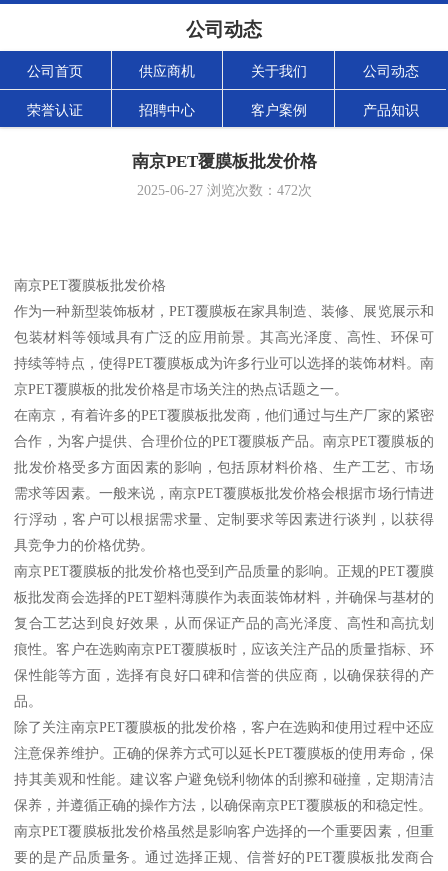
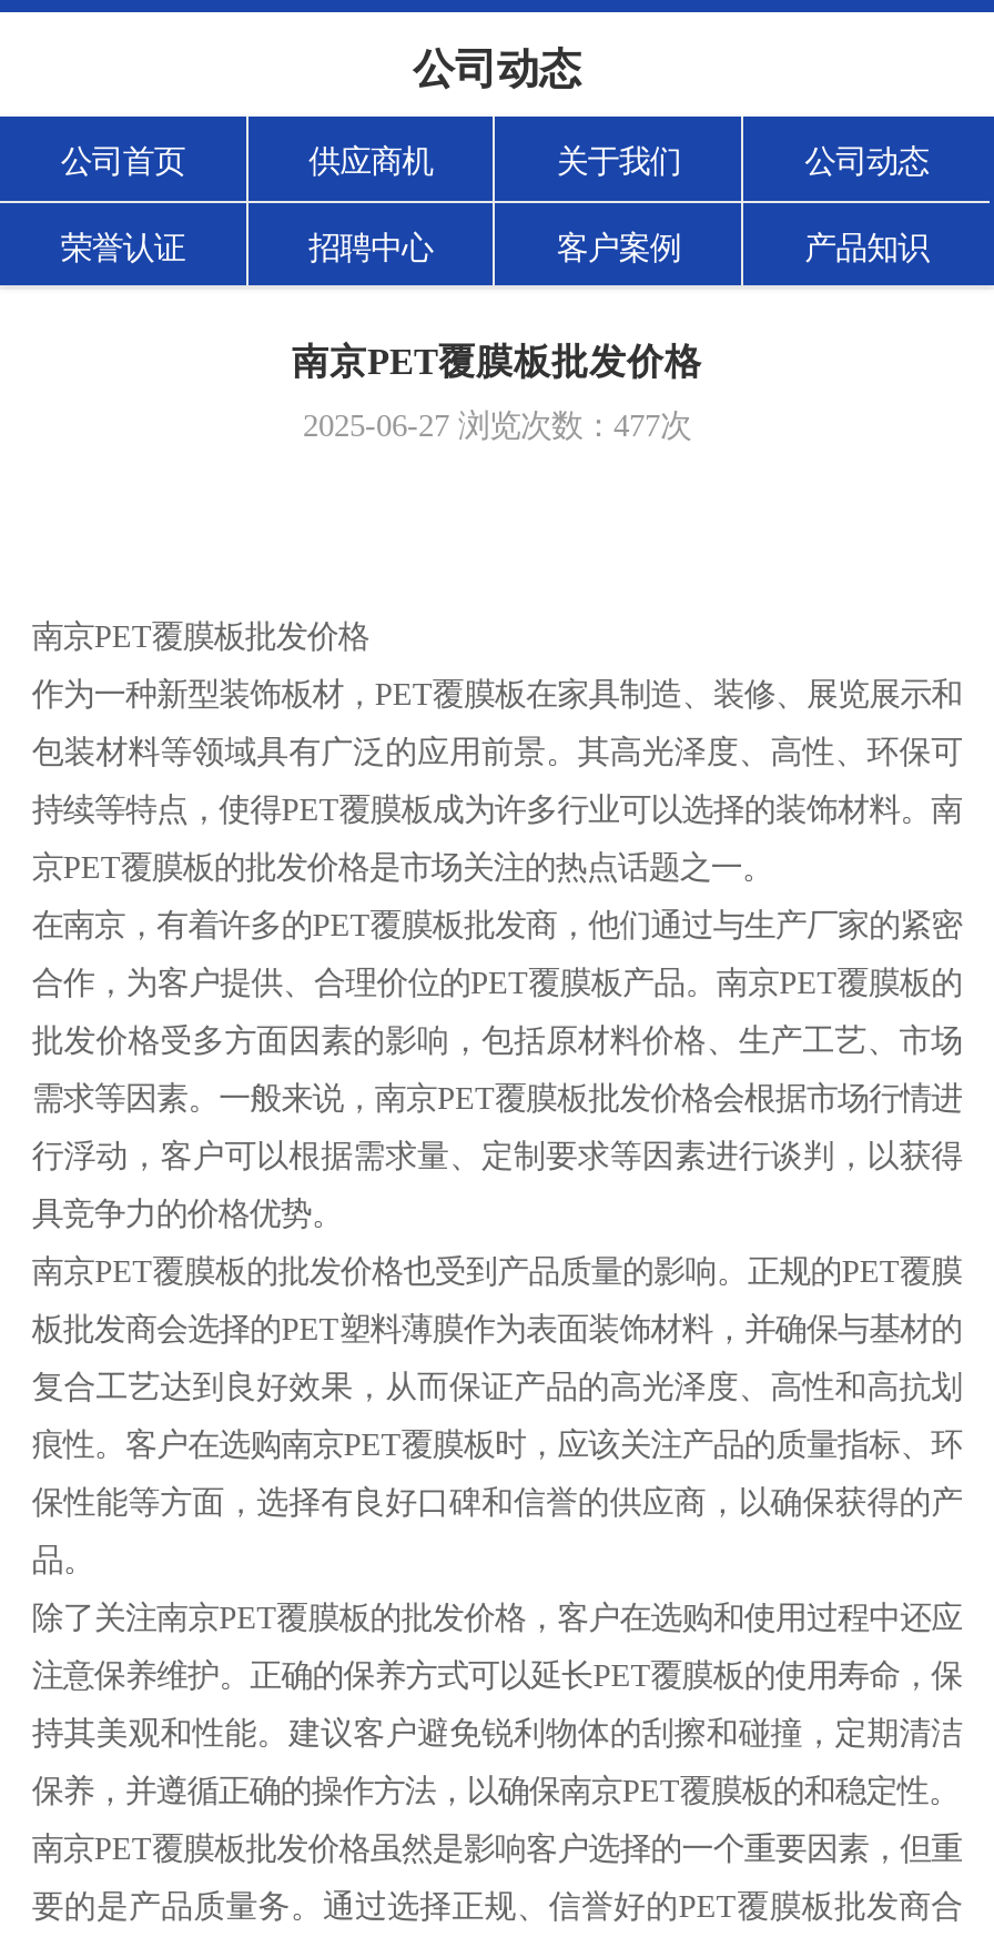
[136,182,311,198] 2025-06-27浏览次数：472次 -> [303,408,691,444] 2025-06-27浏览次数：477次

